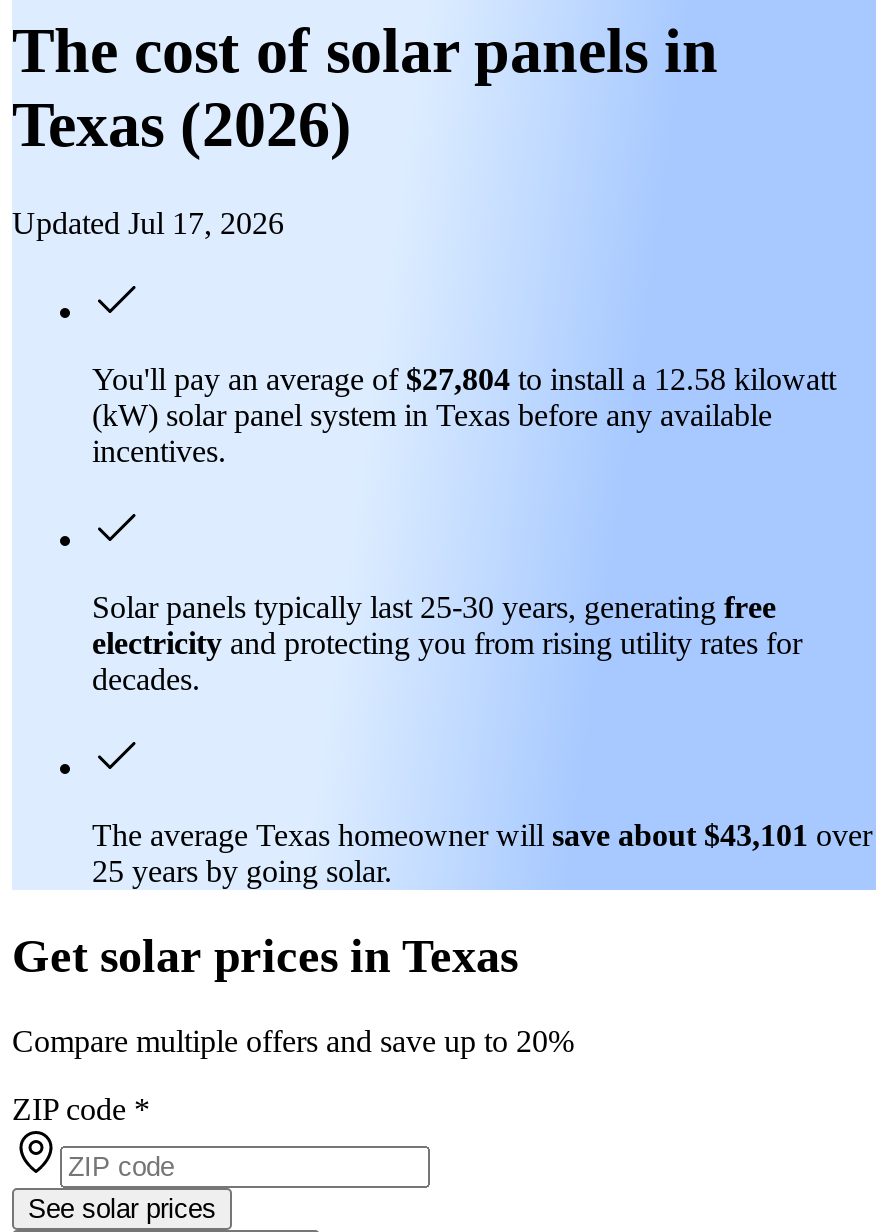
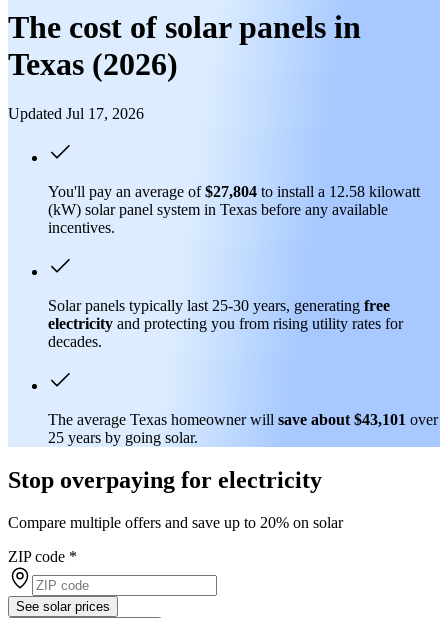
[12,930,518,982] Get solar prices in Texas -> [8,467,322,493] Stop overpaying for electricity
[12,1023,574,1057] Compare multiple offers and save up to 20% -> [8,514,343,531] Compare multiple offers and save up to 20% on solar

